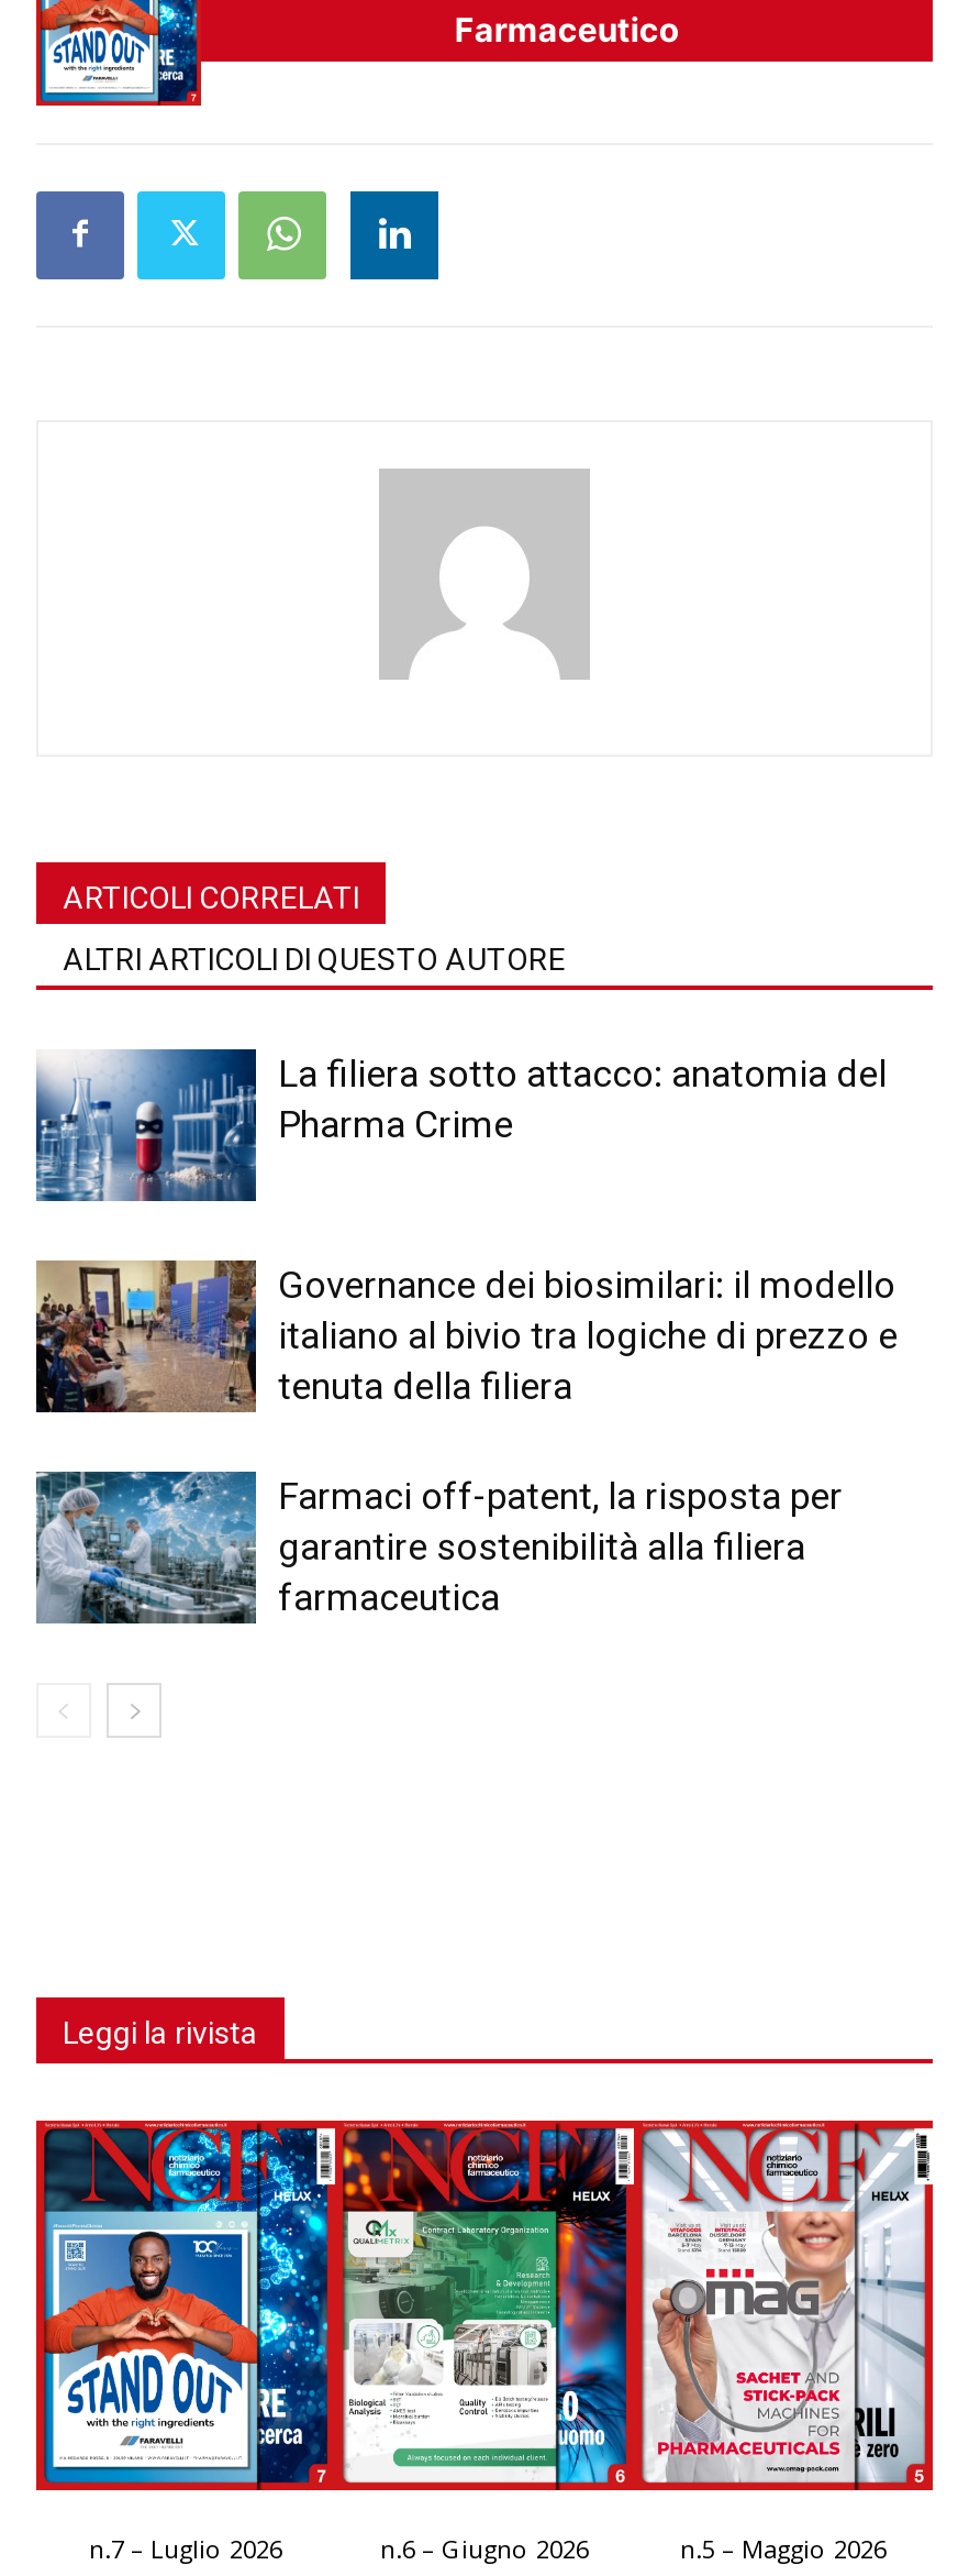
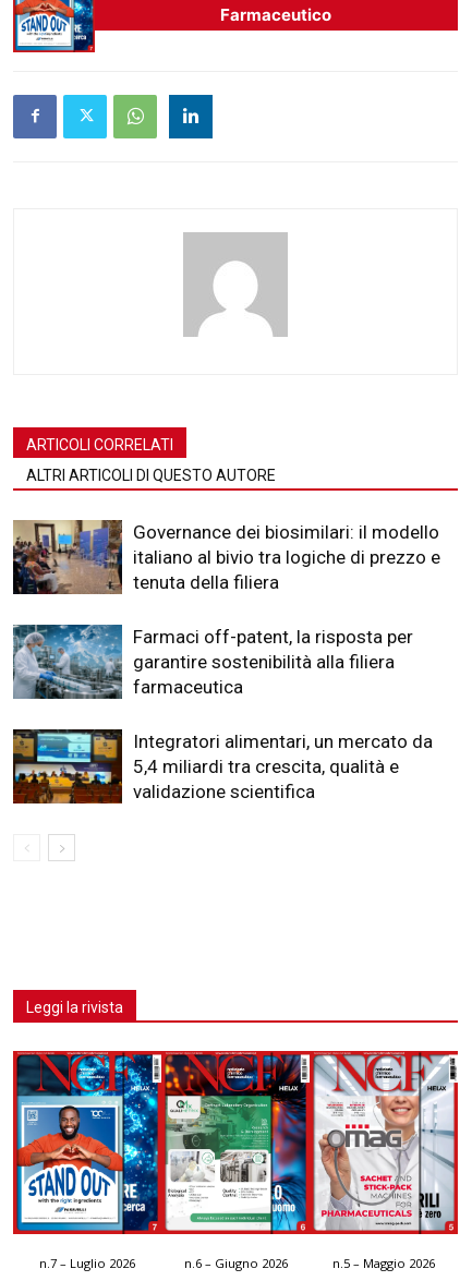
[34,1047,887,1203] [image] | La filiera sotto attacco: anatomia del | Pharma Crime -> none
moved [32,1258,898,1618] -> [11,519,440,697]: [image] | Governance dei biosimilari: il modello | italiano al bivio tra logiche di prezzo e | tenuta della filiera | Farmaci off-patent, la risposta per | garantire sostenibilità alla filiera | farmaceutica
none -> [12,728,433,805] [image] | Integratori alimentari, un mercato da | 5,4 miliardi tra crescita, qualità e | validazione scientifica

